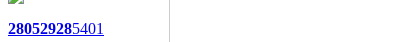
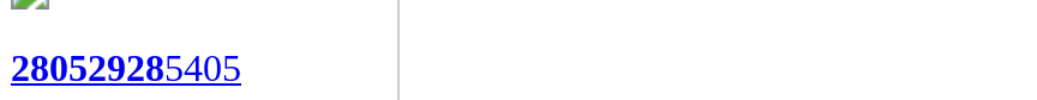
[8,20,104,37] 2805 2928 5401 -> [11,47,241,88] 2805 2928 5405

